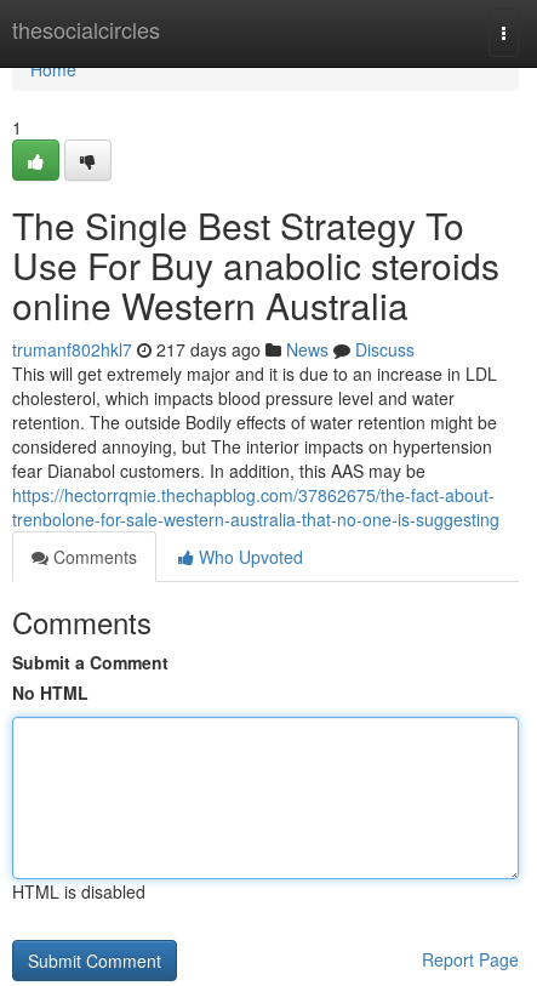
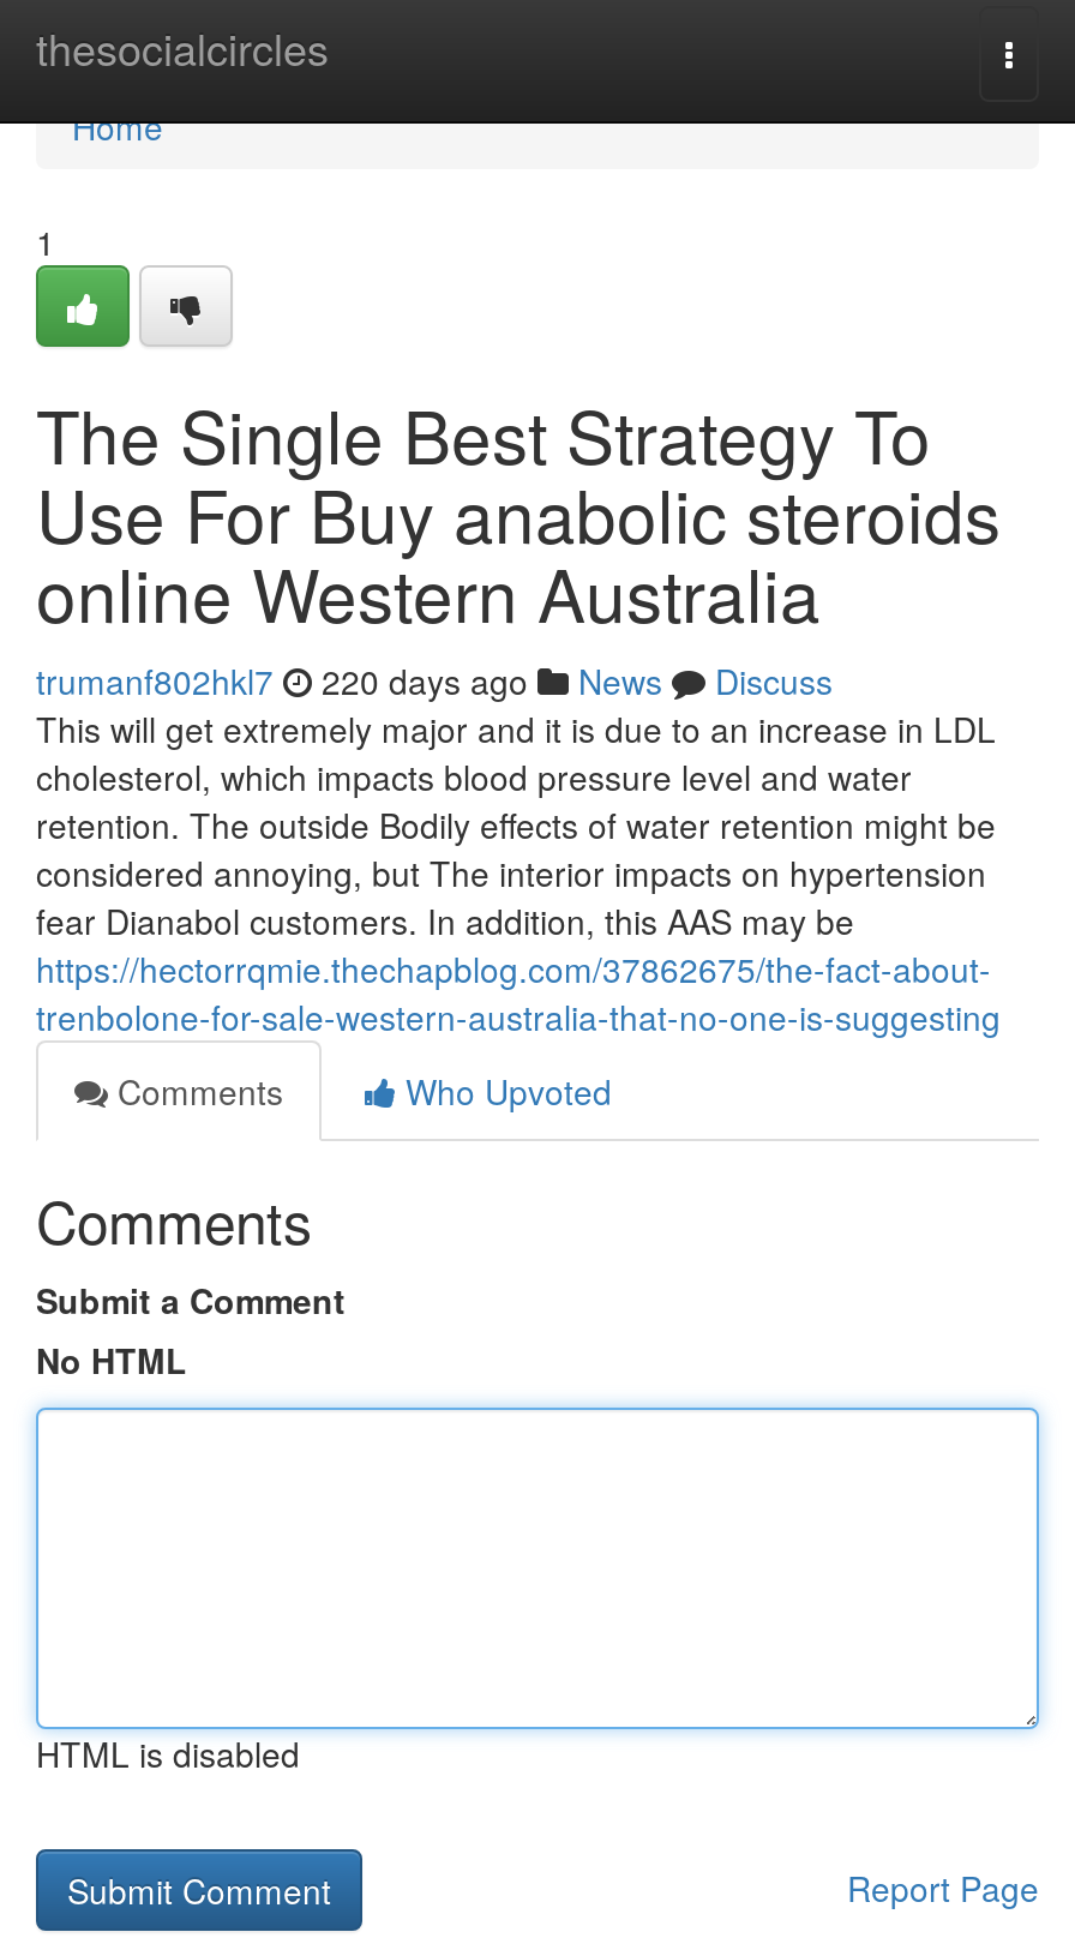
[12,337,415,361] trumanf802hkl7 217 days ago News Discuss -> [36,656,833,704] trumanf802hkl7 220 days ago News Discuss

